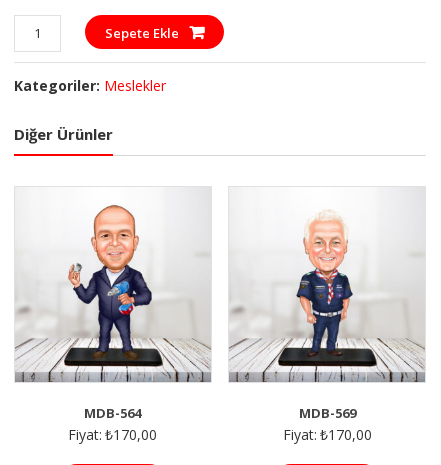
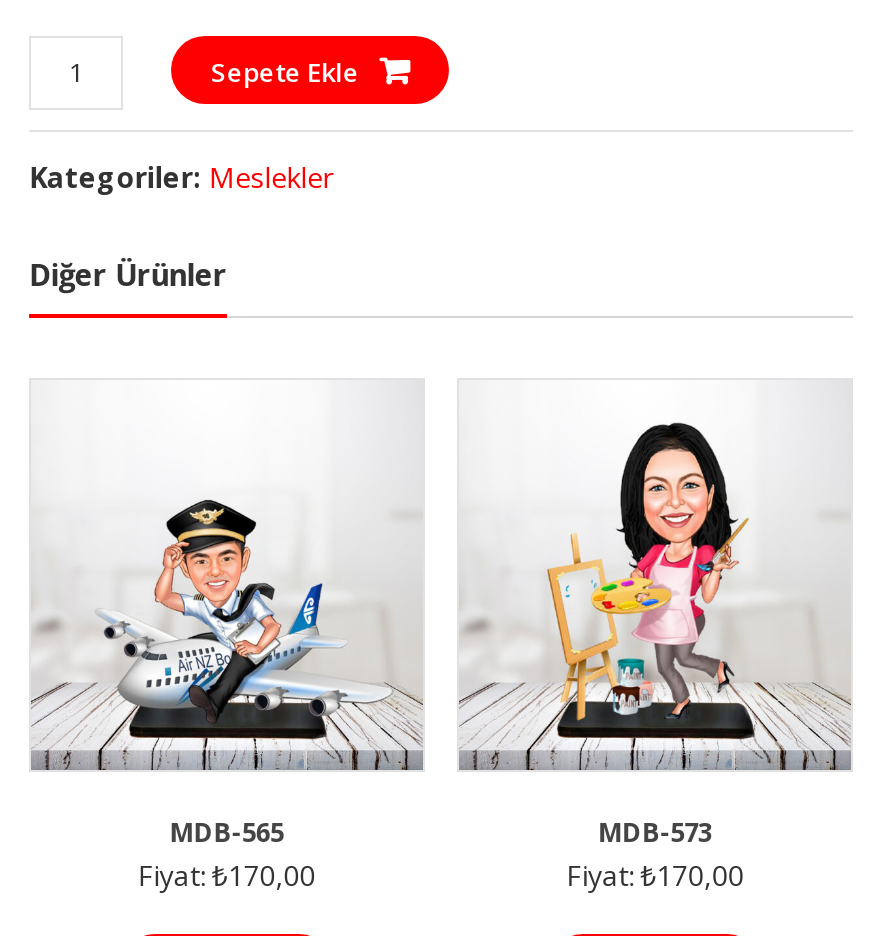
[52,204,190,358] [image] -> [103,416,387,720] [image]
[274,208,373,357] [image] -> [547,420,749,722] [image]
[84,404,141,422] MDB-564 -> [170,815,284,851] MDB-565
[299,404,356,422] MDB-569 -> [598,815,712,851] MDB-573

